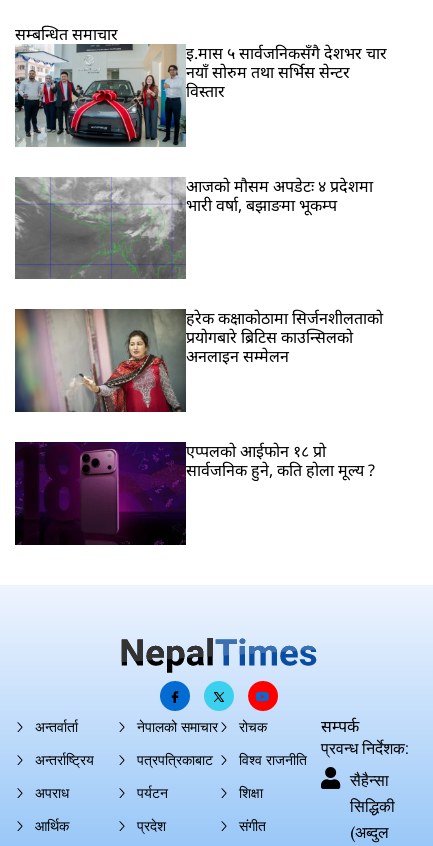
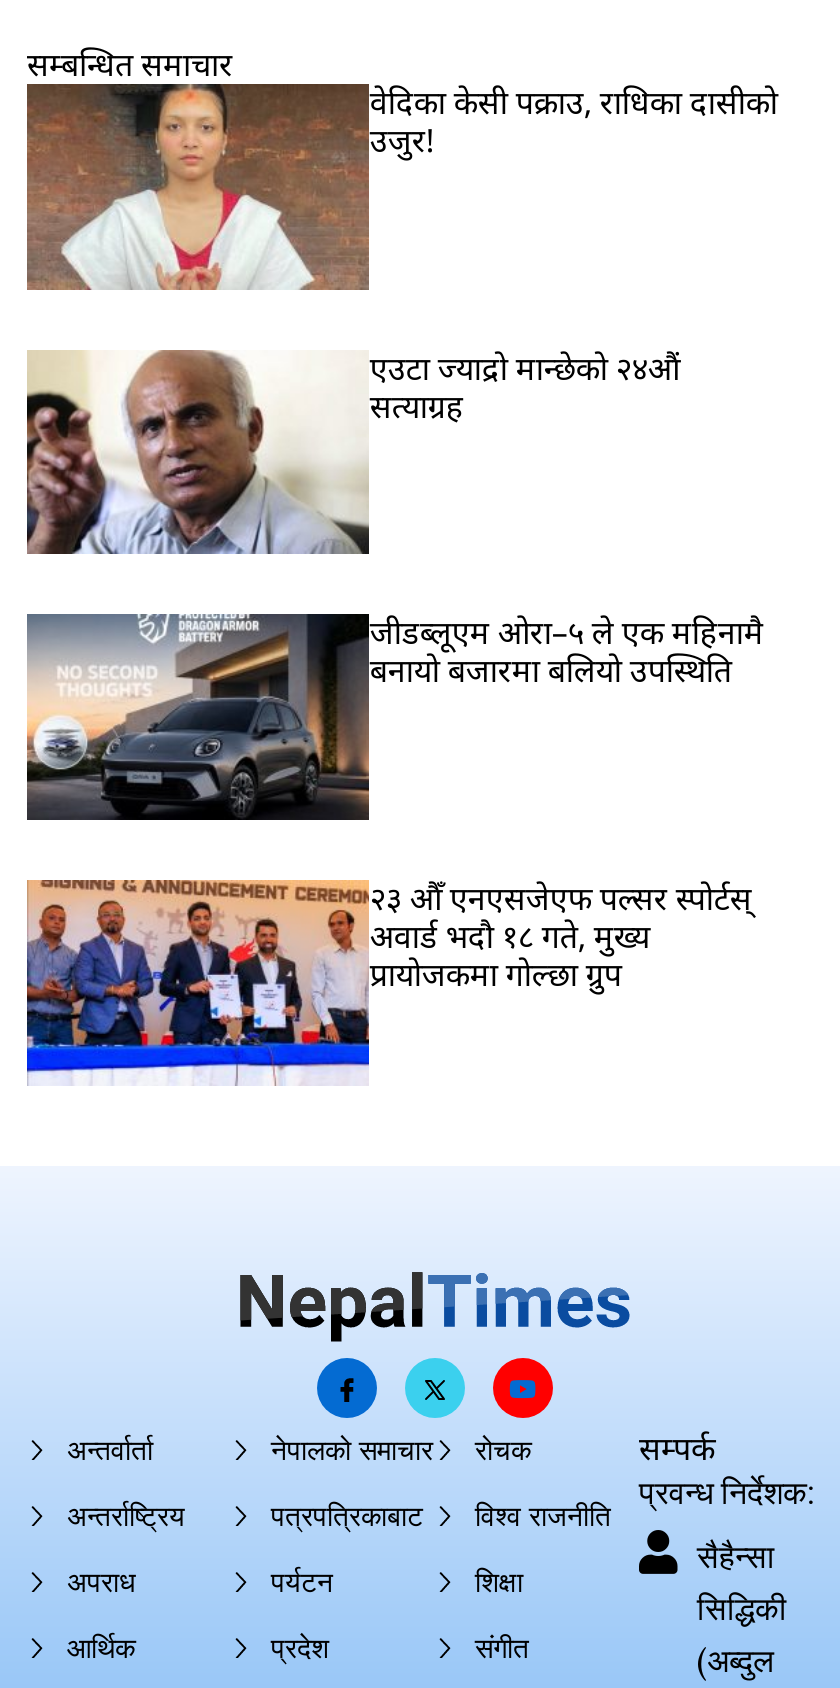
[14,42,387,148] [image] | इ.मास ५ सार्वजनिकसँगै देशभर चार | नयाँ सोरुम तथा सर्भिस सेन्टर | विस्तार -> [25,80,778,292] [image] | वेदिका केसी पक्राउ, राधिका दासीको | उजुर!
[15,175,373,280] [image] | आजको मौसम अपडेटः ४ प्रदेशमा | भारी वर्षा, बझाङमा भूकम्प -> [25,345,680,554] [image] | एउटा ज्याद्रो मान्छेको २४औं | सत्याग्रह
[14,307,383,413] [image] | हरेक कक्षाकोठामा सिर्जनशीलताको | प्रयोगबारे ब्रिटिस काउन्सिलको | अनलाइन सम्मेलन -> [25,611,764,822] [image] | जीडब्लूएम ओरा–५ ले एक महिनामै | बनायो बजारमा बलियो उपस्थिति
[14,440,375,546] [image] | एप्पलको आईफोन १८ प्रो | सार्वजनिक हुने, कति होला मूल्य ? -> [25,876,752,1086] [image] | २३ औँ एनएसजेएफ पल्सर स्पोर्टस् | अवार्ड भदौ १८ गते, मुख्य | प्रायोजकमा गोल्छा ग्रुप

